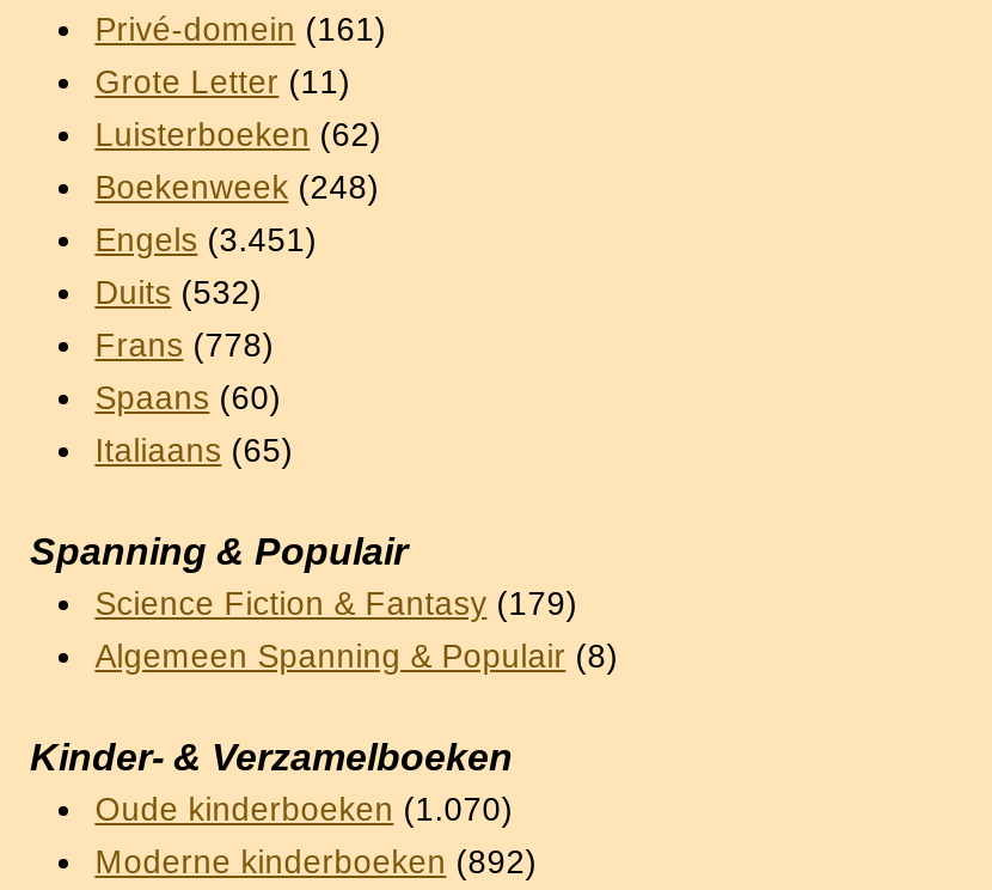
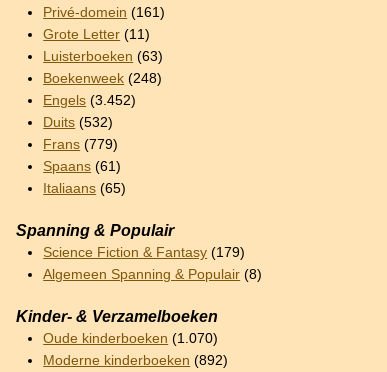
[95,117,382,152] Luisterboeken (62) -> [43,49,163,64] Luisterboeken (63)
[95,222,317,258] Engels (3.451) -> [43,93,136,108] Engels (3.452)
[95,327,274,363] Frans (778) -> [43,137,118,152] Frans (779)
[95,380,281,416] Spaans (60) -> [43,159,121,174] Spaans (61)

